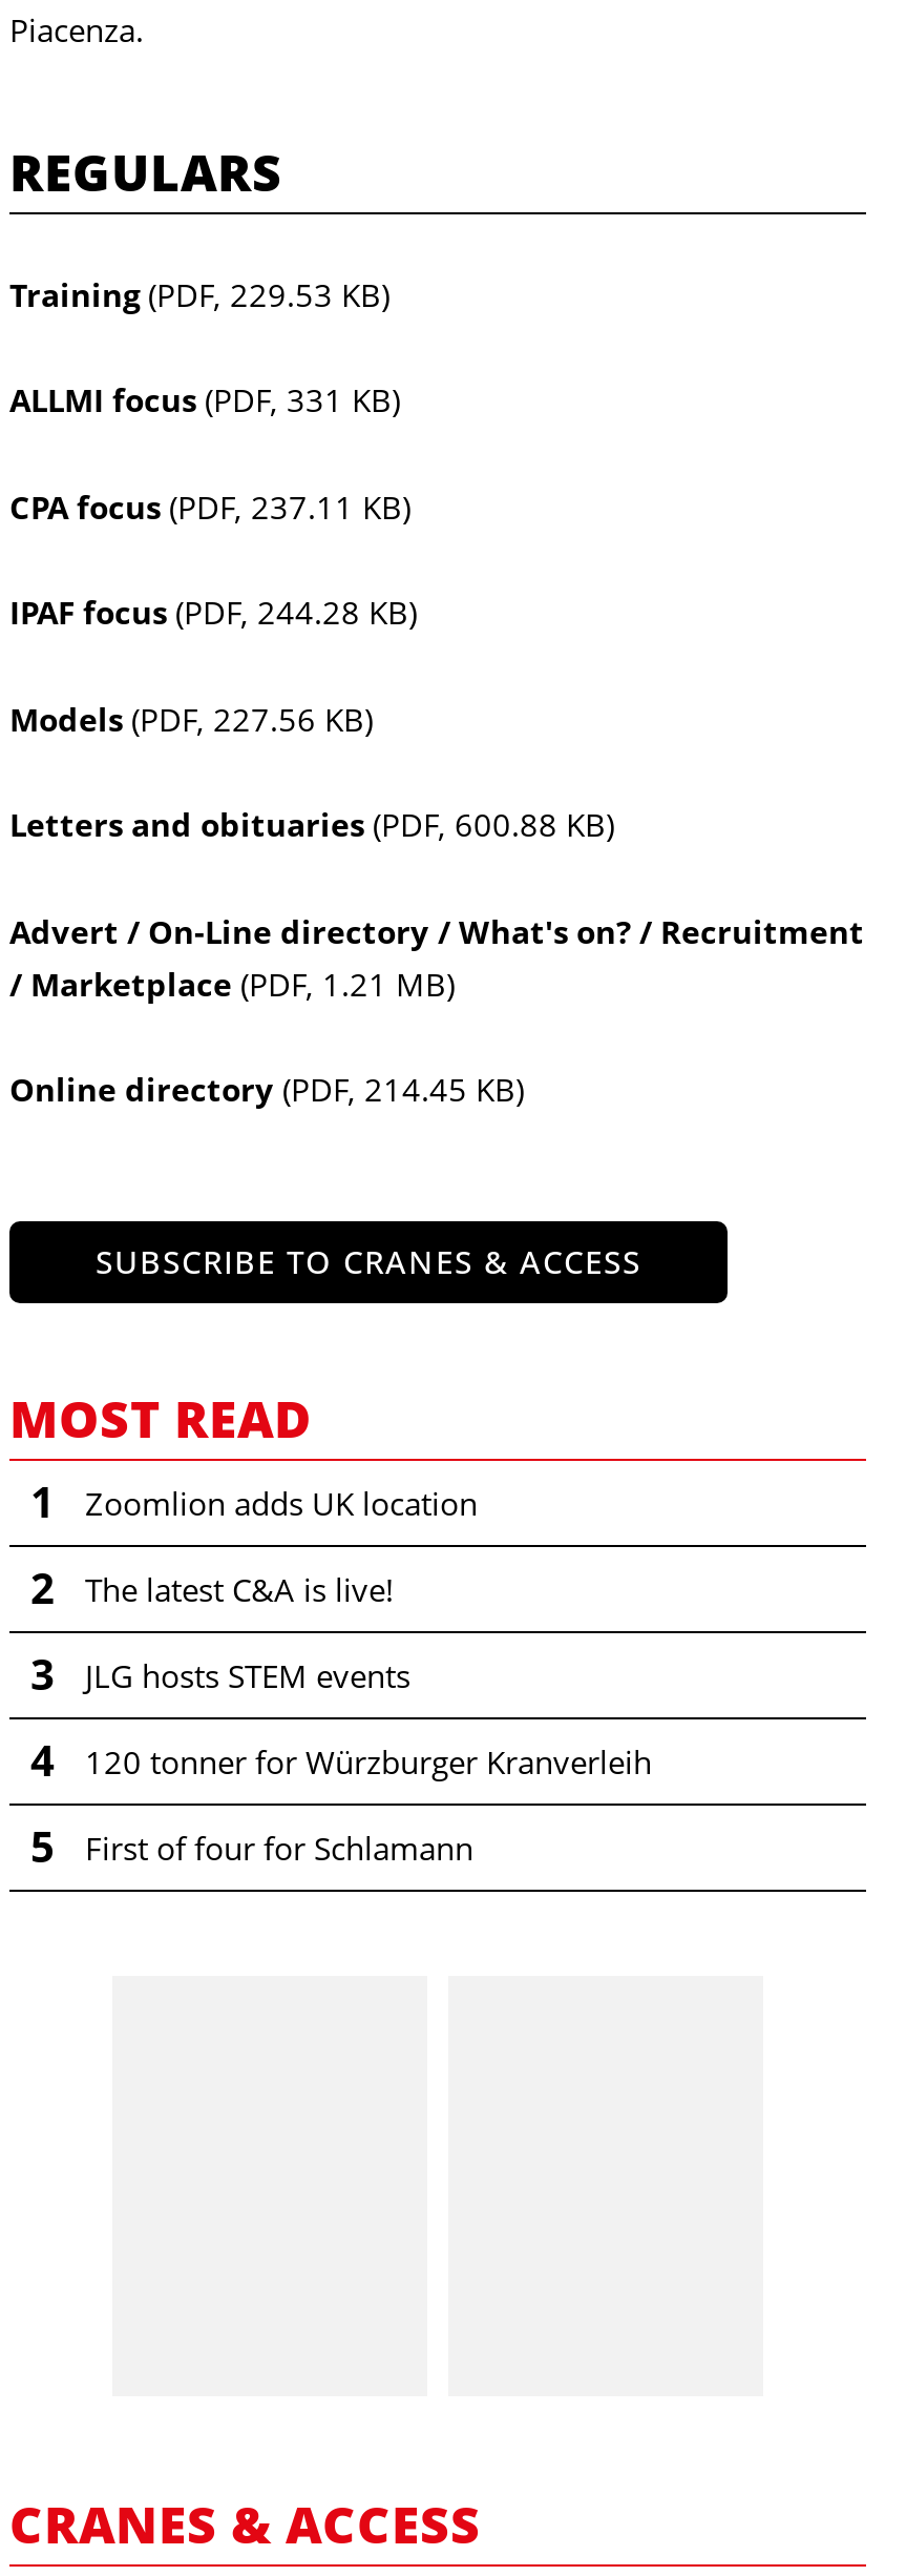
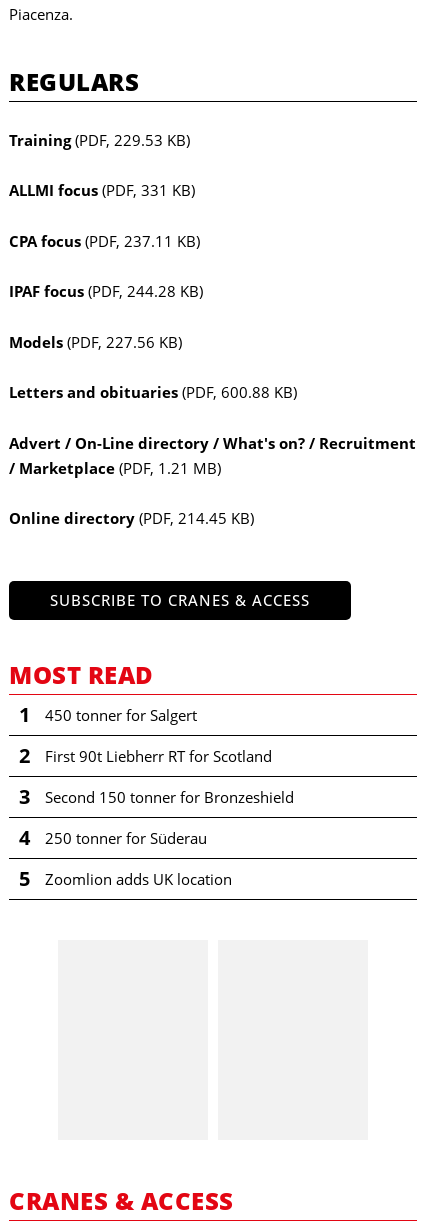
moved [85,1482,478,1524] -> [45,869,232,889]: Zoomlion adds UK location
none -> [45,705,197,725] 450 tonner for Salgert
[85,1568,394,1610] The latest C&A is live! -> [45,746,272,766] First 90t Liebherr RT for Scotland
[85,1654,410,1696] JLG hosts STEM events -> [45,787,294,807] Second 150 tonner for Bronzeshield
[85,1740,652,1782] 120 tonner for Würzburger Kranverleih -> [45,828,207,848] 250 tonner for Süderau
[85,1827,473,1869] First of four for Schlamann -> none

